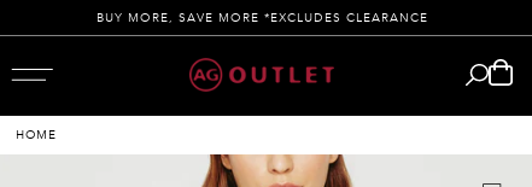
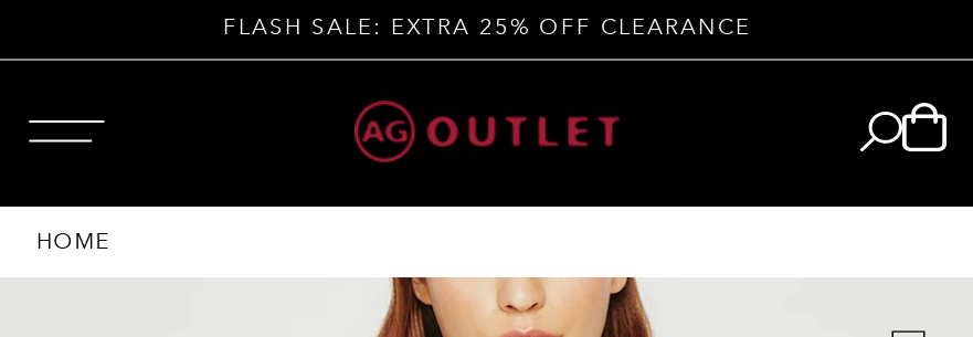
[96,10,428,25] BUY MORE, SAVE MORE *EXCLUDES CLEARANCE -> [223,13,751,40] FLASH SALE: EXTRA 25% OFF CLEARANCE

